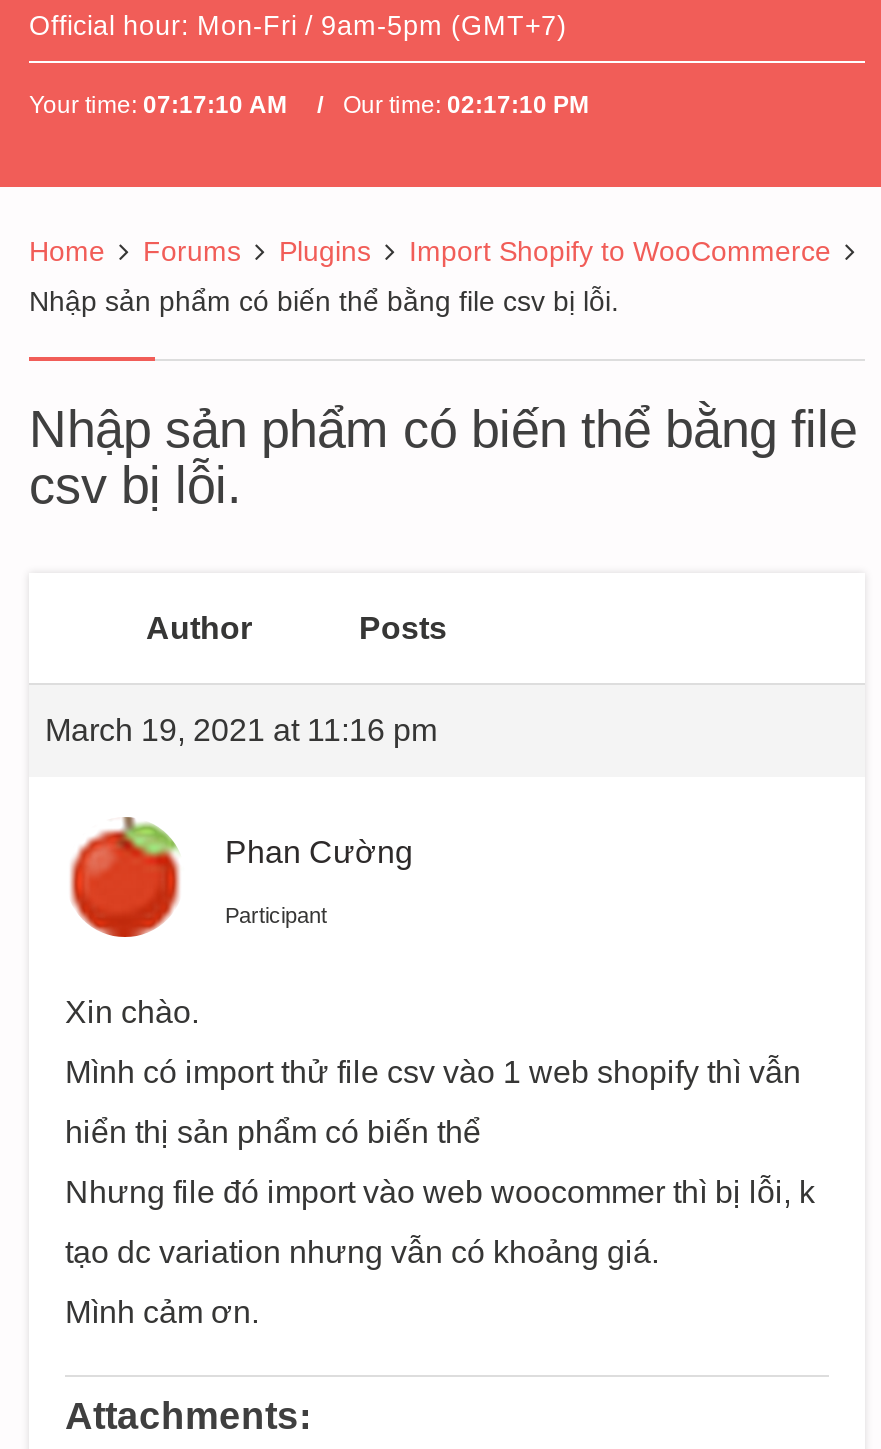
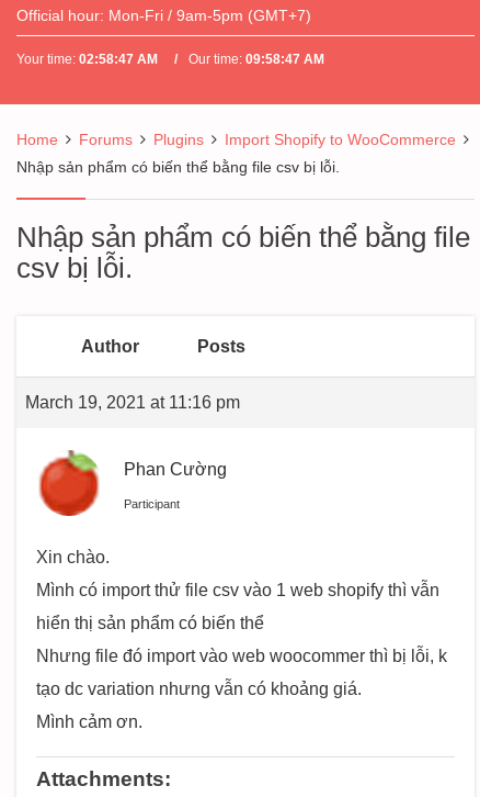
[29,91,287,119] Your time: 07:17:10 AM -> [16,52,158,67] Your time: 02:58:47 AM
[337,91,589,119] Our time: 02:17:10 PM -> [185,52,324,67] Our time: 09:58:47 AM

